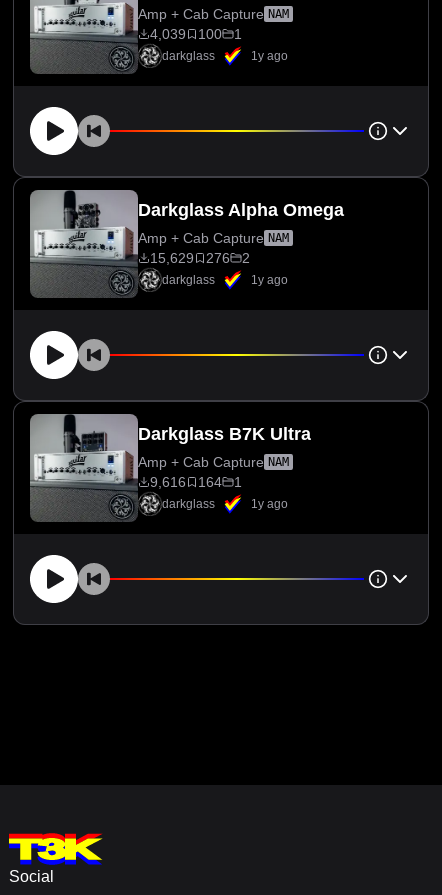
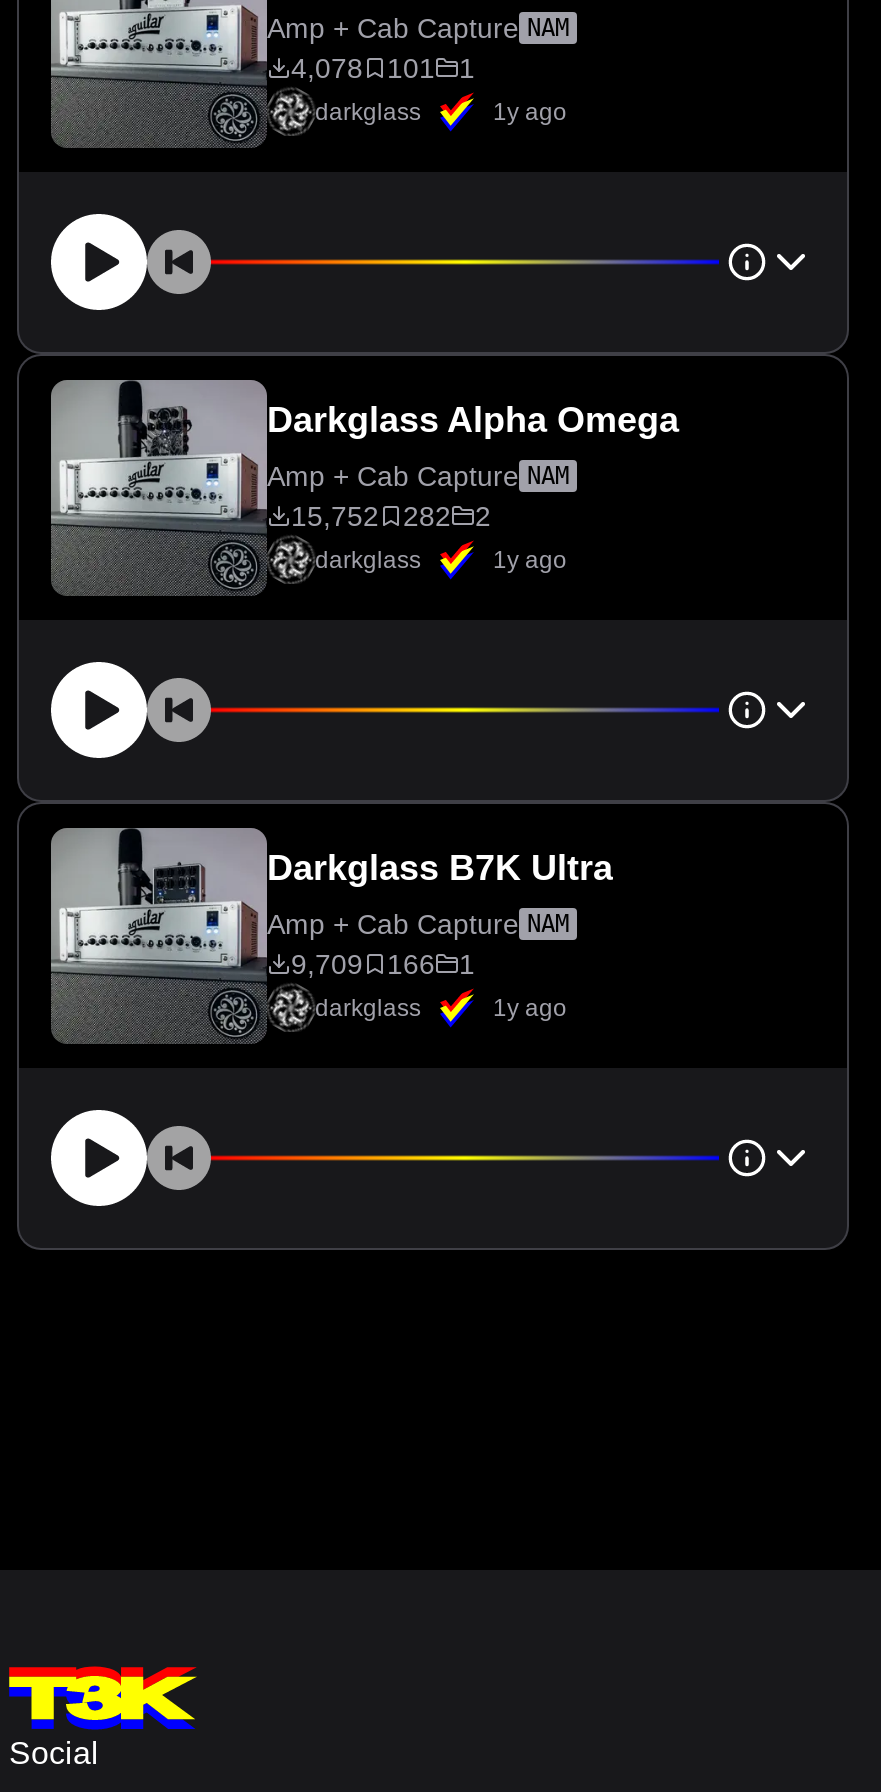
[150,26,186,42] 4,039 -> [291,52,363,84] 4,078
[198,26,222,42] 100 -> [387,52,435,84] 101
[150,250,194,266] 15,629 -> [291,500,379,532] 15,752
[206,250,230,266] 276 -> [403,500,451,532] 282
[150,474,186,490] 9,616 -> [291,948,363,980] 9,709
[198,474,222,490] 164 -> [387,948,435,980] 166

